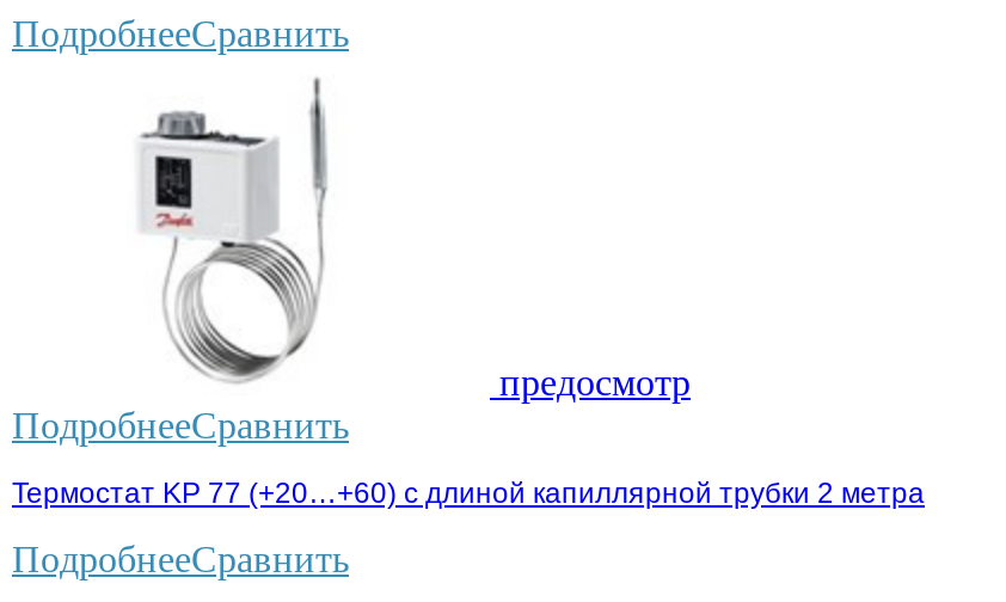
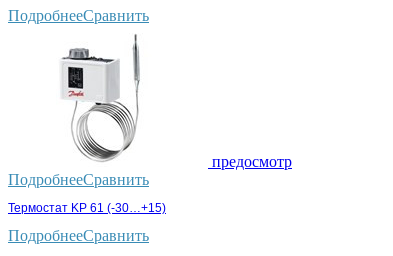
[12,476,925,510] Термостат KP 77 (+20…+60) с длиной капиллярной трубки 2 метра -> [8,201,166,215] Термостат KP 61 (-30…+15)

